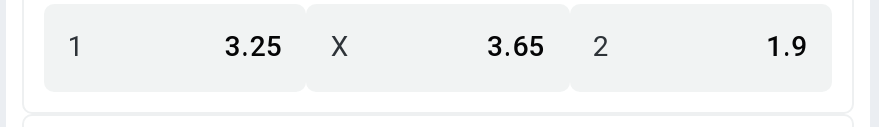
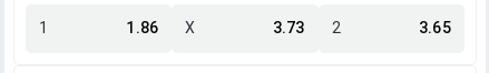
[225,30,349,62] 3.25 X -> [126,19,196,36] 1.86 X
[487,30,610,62] 3.65 2 -> [273,19,341,36] 3.73 2
[766,30,808,62] 1.9 -> [419,19,451,36] 3.65

